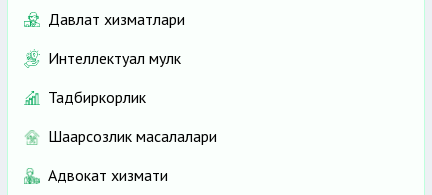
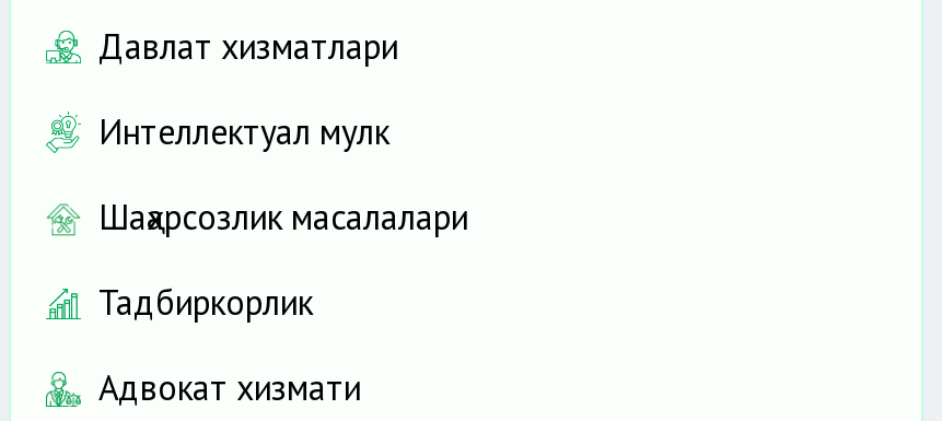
moved [48,87,146,107] -> [98,281,313,325]: Тадбиркорлик
moved [48,126,217,146] -> [98,196,468,239]: Шаҳарсозлик масалалари

